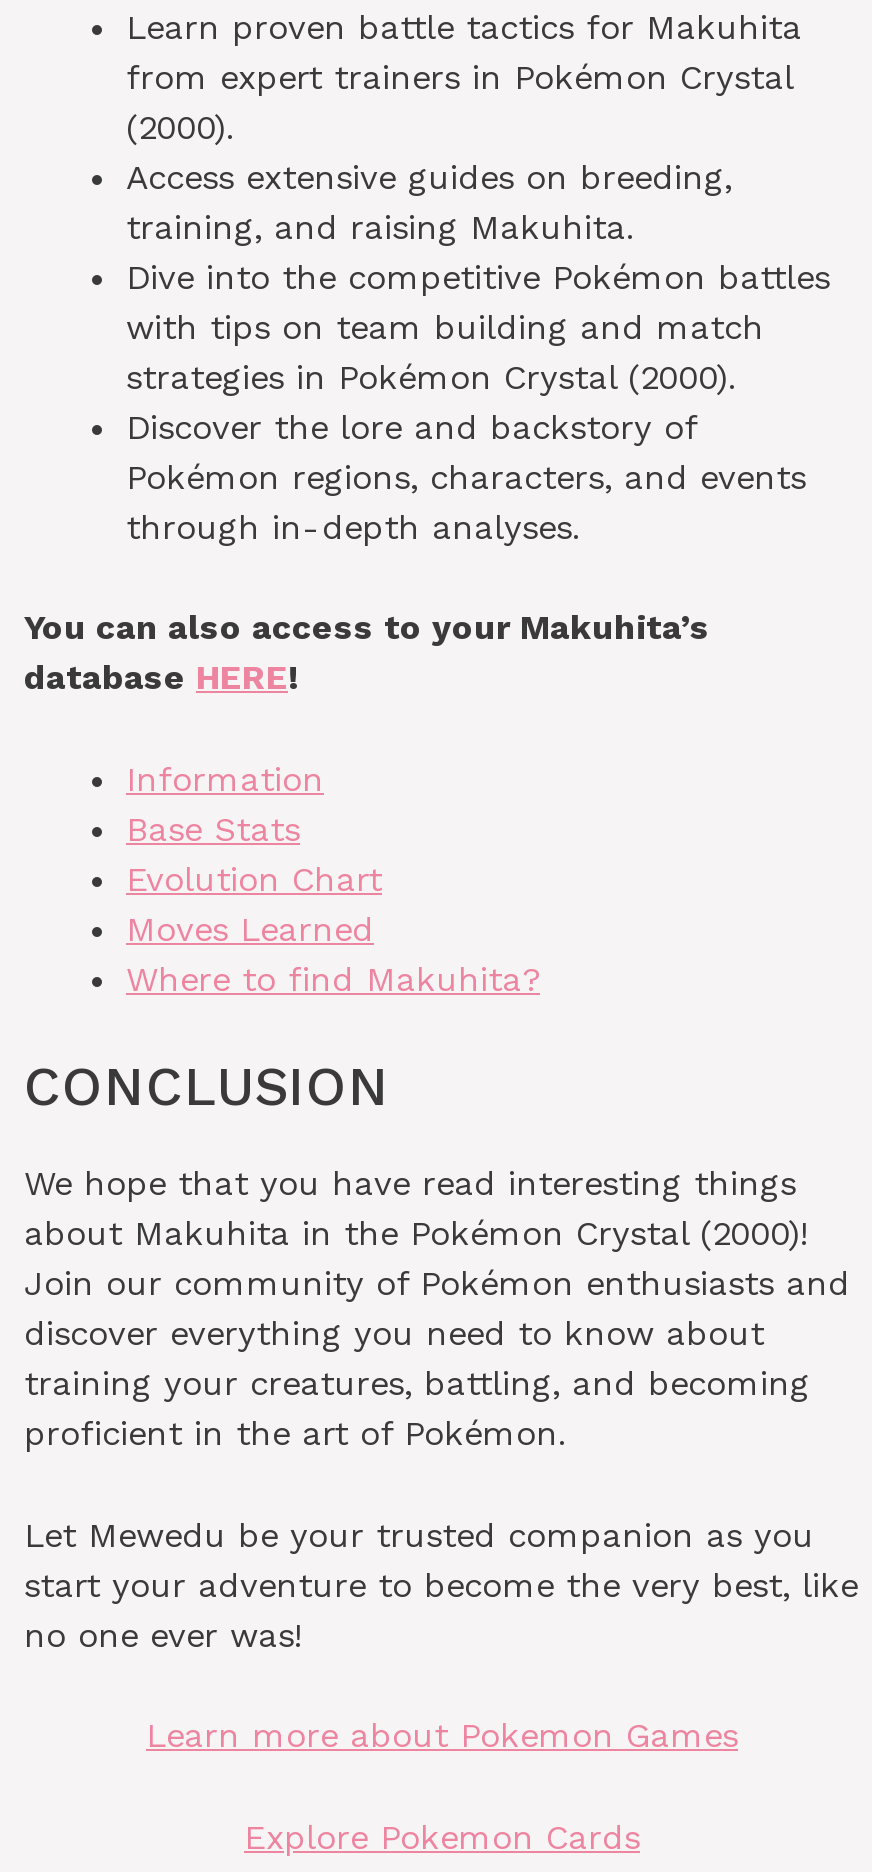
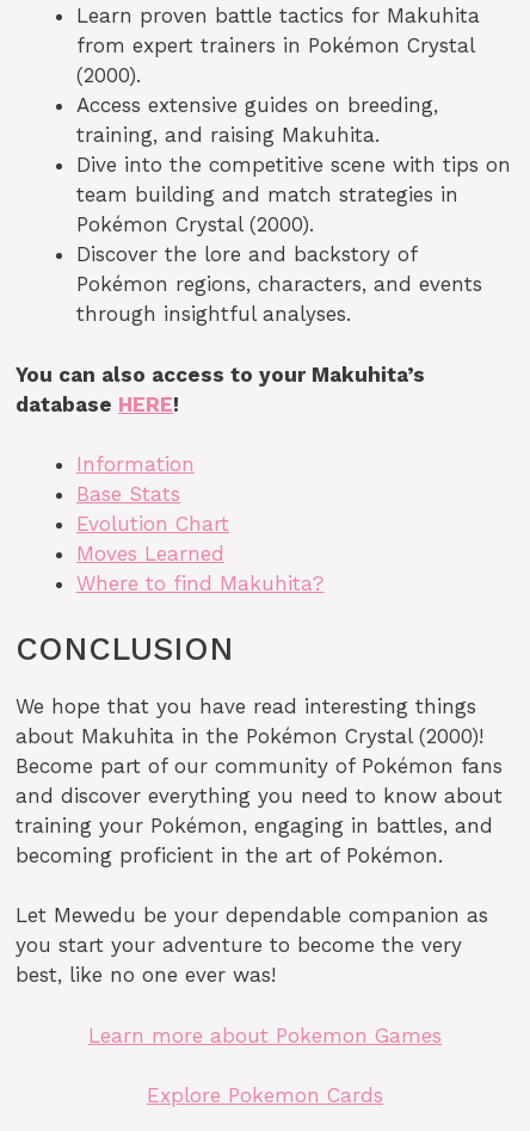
[126,256,830,396] Dive into the competitive Pokémon battles | with tips on team building and match | strategies in Pokémon Crystal (2000). -> [76,153,511,236] Dive into the competitive scene with tips on | team building and match strategies in | Pokémon Crystal (2000).
[126,506,580,546] through in-depth analyses. -> [76,302,351,326] through insightful analyses.
[24,1263,850,1453] Join our community of Pokémon enthusiasts and | discover everything you need to know about | training your creatures, battling, and becoming | proficient in the art of Pokémon. -> [16,754,503,867] Become part of our community of Pokémon fans | and discover everything you need to know about | training your Pokémon, engaging in battles, and | becoming proficient in the art of Pokémon.
[24,1514,858,1654] Let Mewedu be your trusted companion as you | start your adventure to become the very best, like | no one ever was! -> [16,903,488,987] Let Mewedu be your dependable companion as | you start your adventure to become the very | best, like no one ever was!

